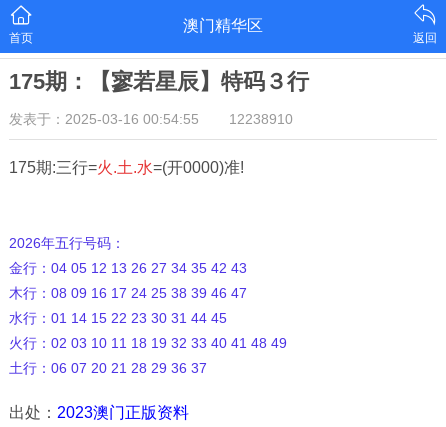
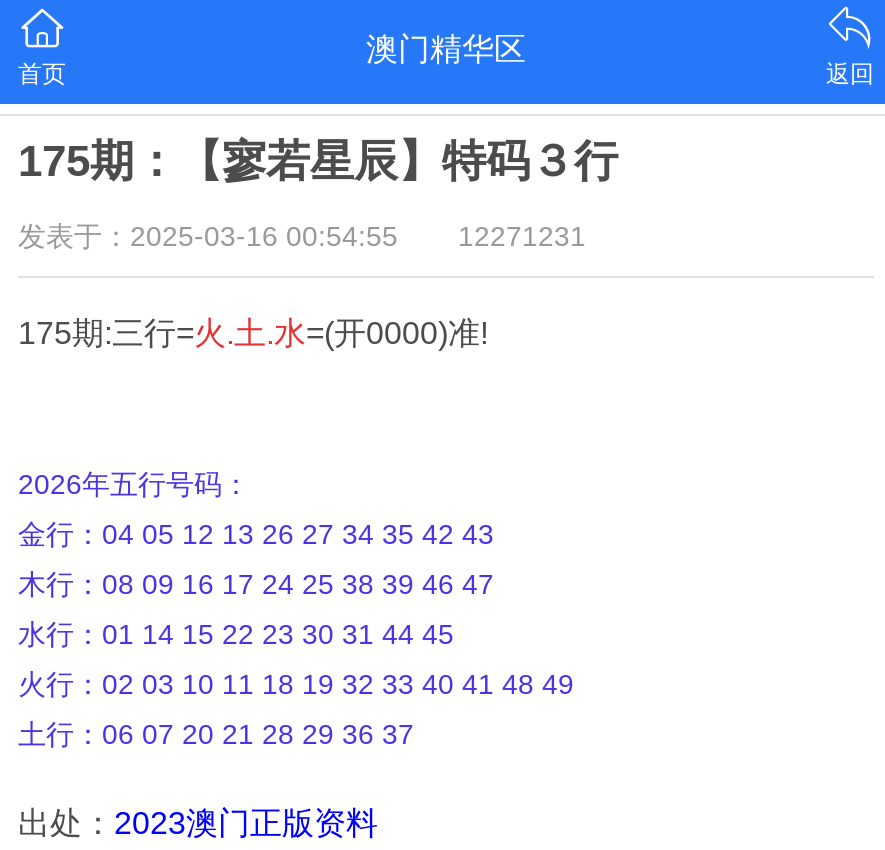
[9,111,293,127] 发表于：2025-03-16 00:54:55 12238910 -> [18,220,586,252] 发表于：2025-03-16 00:54:55 12271231

